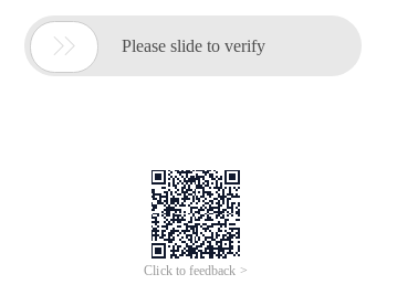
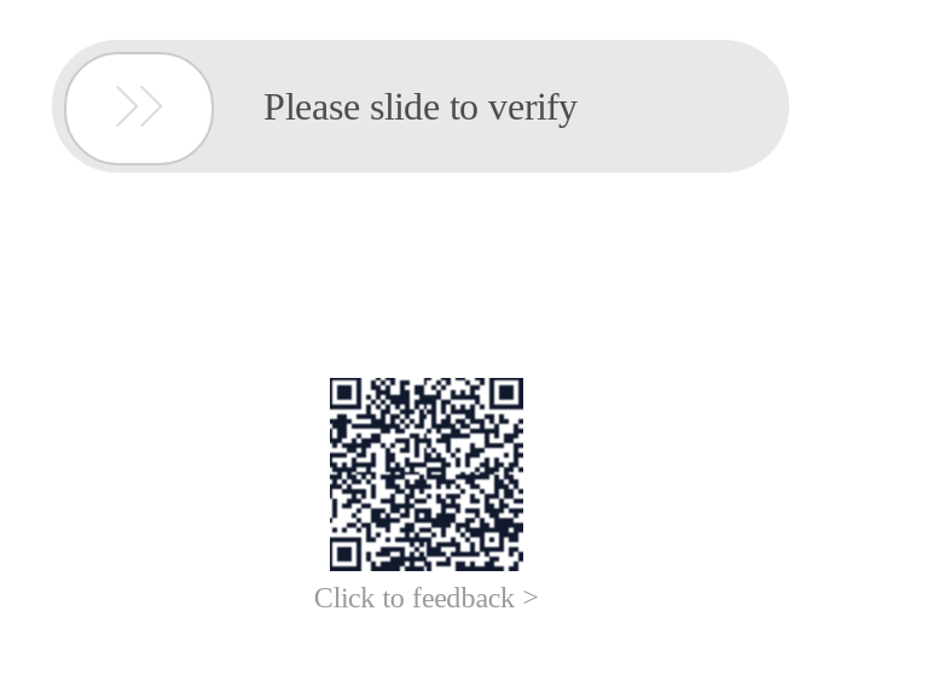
[150,169,241,260] [image] -> [327,376,526,574] [image]

